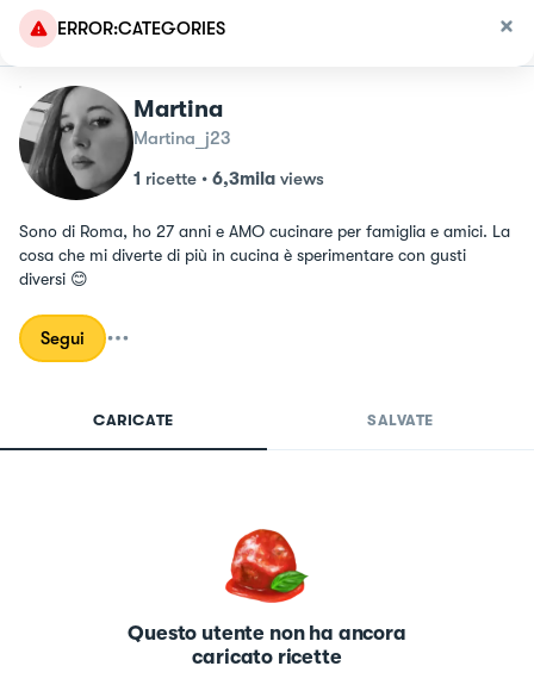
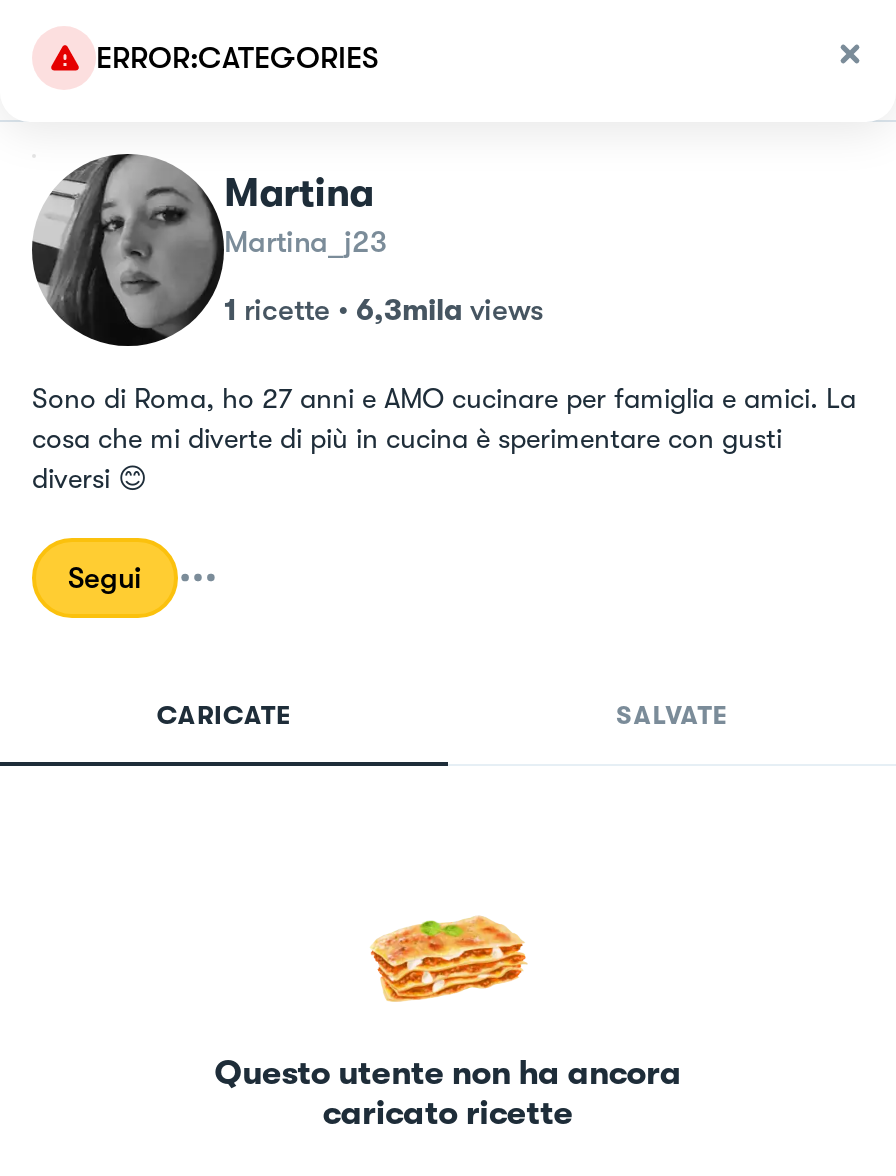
[222,528,313,604] [image] -> [370,898,528,1022] [image]

